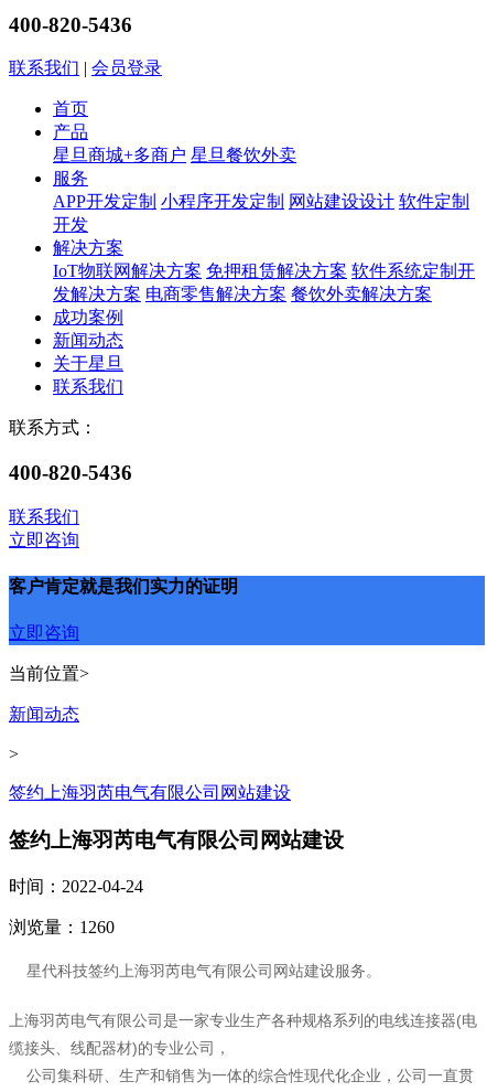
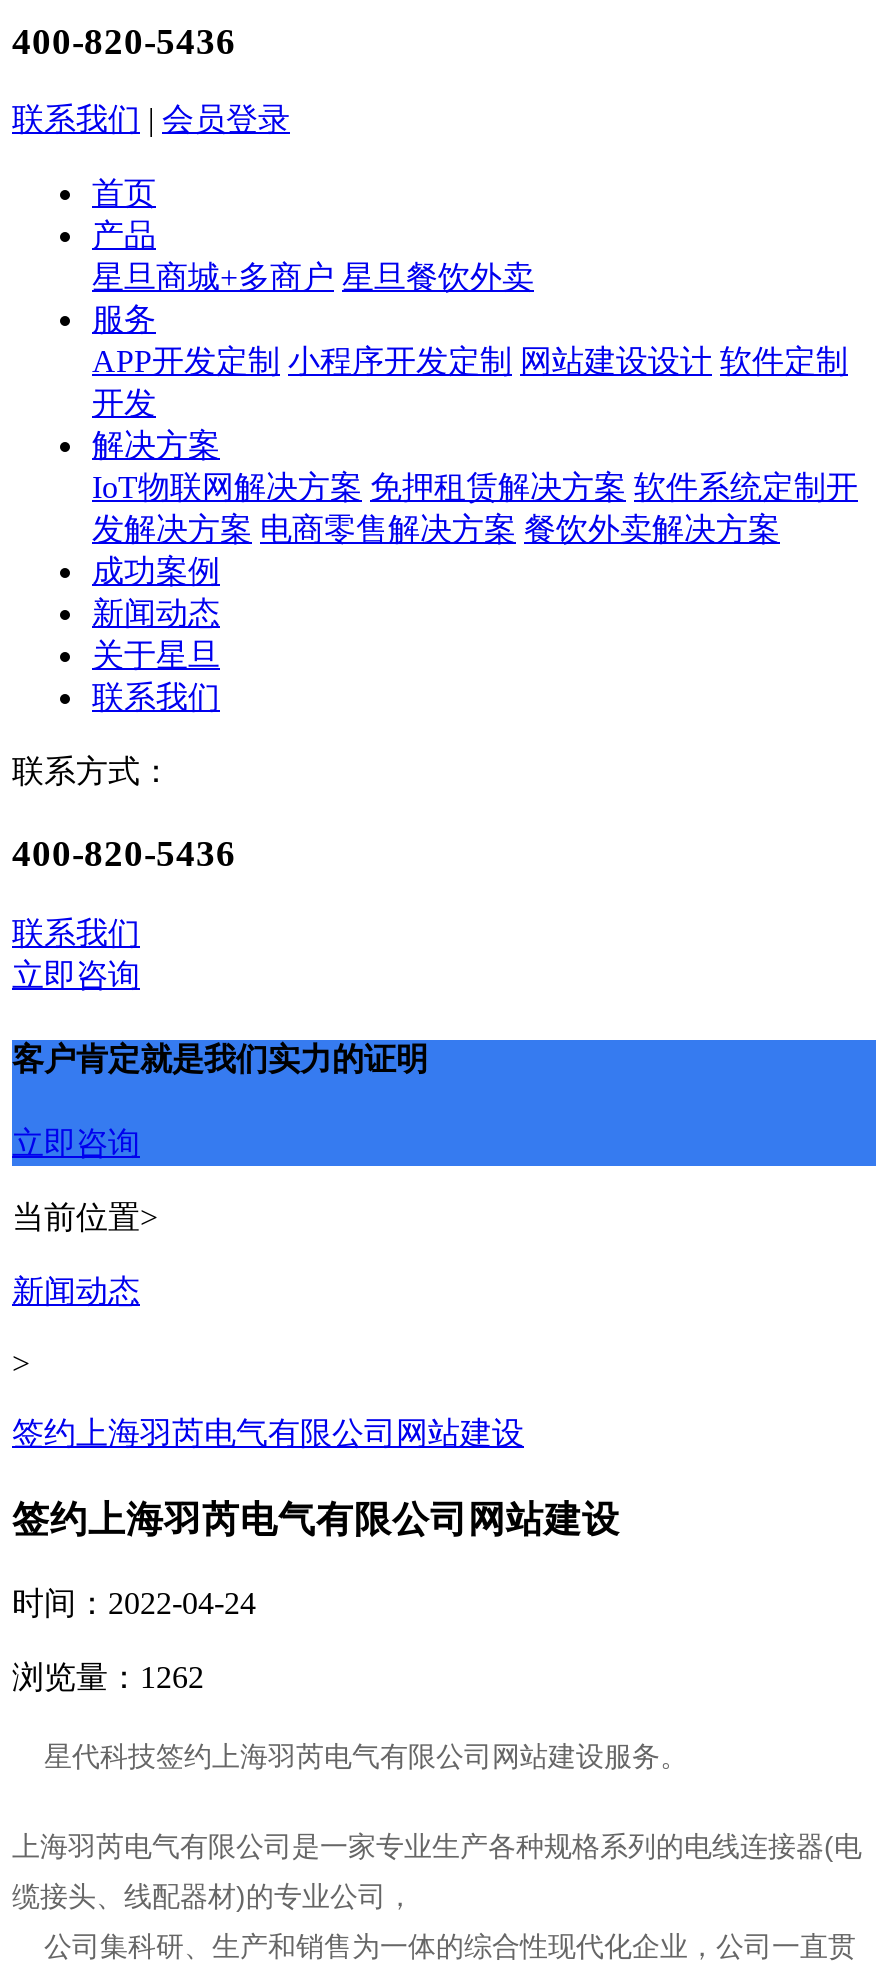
[9,918,115,936] 浏览量：1260 -> [12,1660,204,1694] 浏览量：1262

